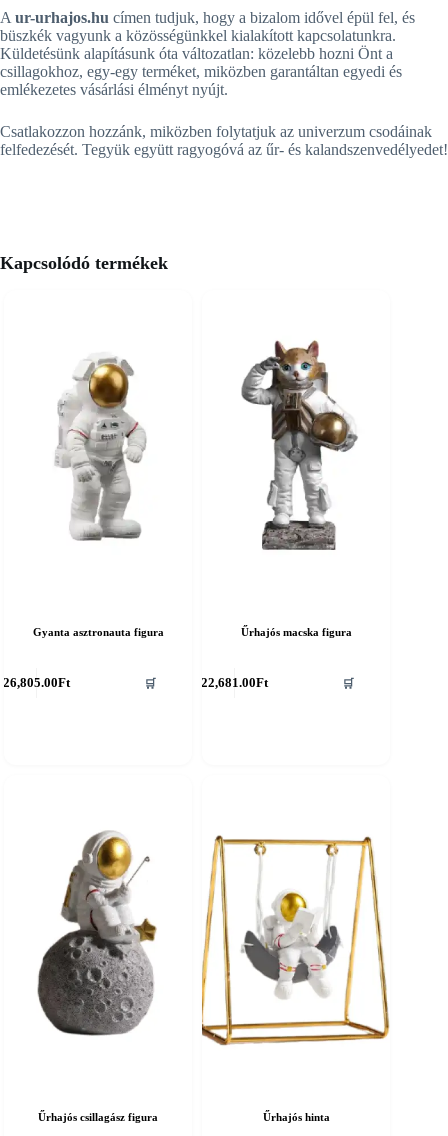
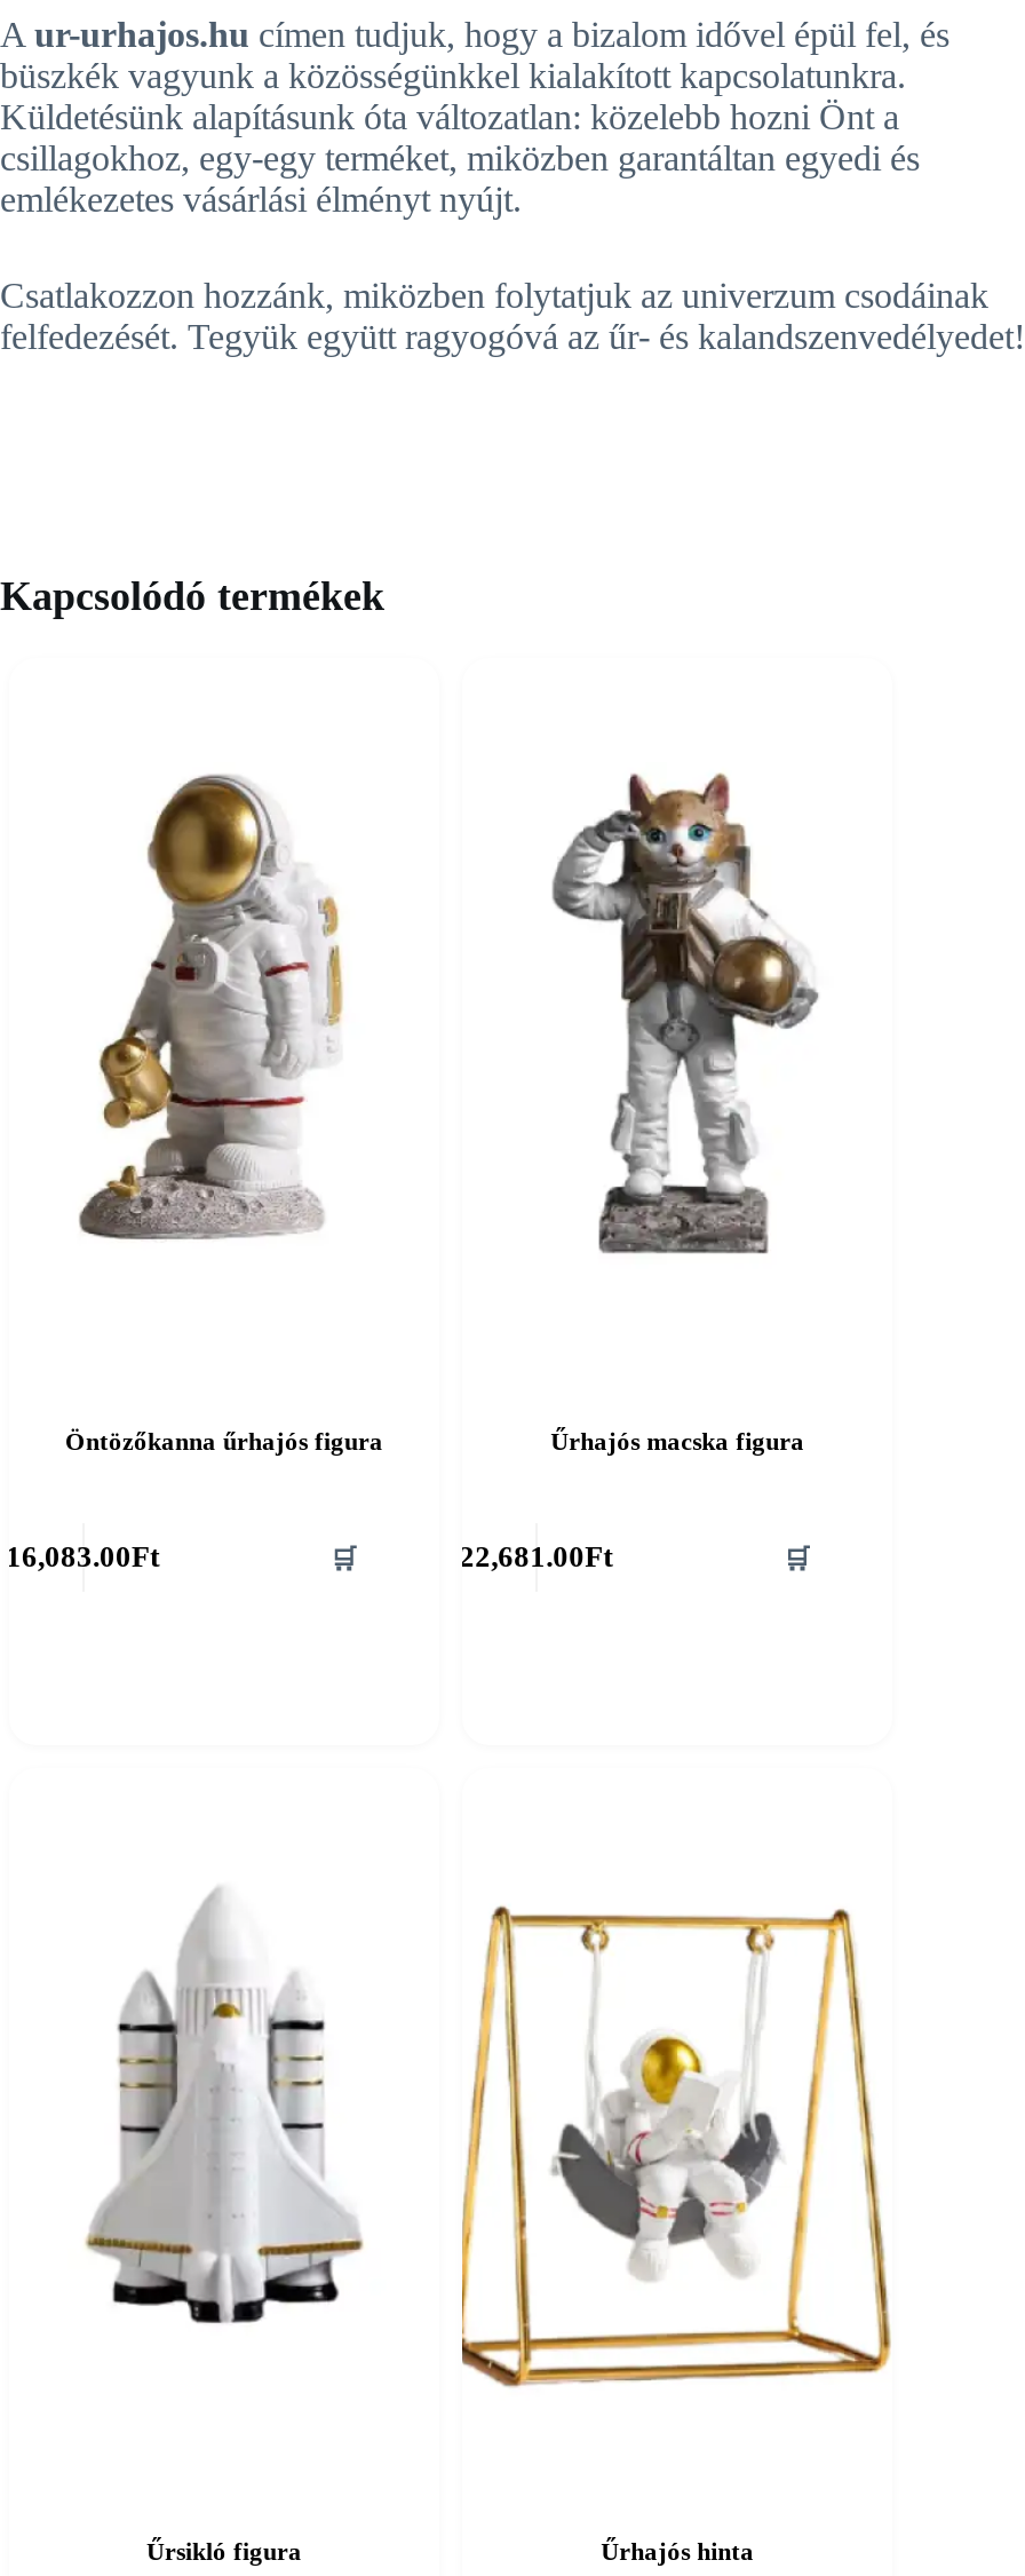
[35,341,150,544] [image] -> [78,772,345,1242] [image]
[32,626,163,638] Gyanta asztronauta figura -> [65,1427,383,1454] Öntözőkanna űrhajós figura
[2,675,69,690] 26,805.00Ft -> [6,1540,159,1574] 16,083.00Ft
[37,828,158,1037] [image] -> [87,1887,366,2365] [image]
[38,1111,158,1123] Űrhajós csillagász figura -> [146,2537,302,2564] Űrsikló figura

